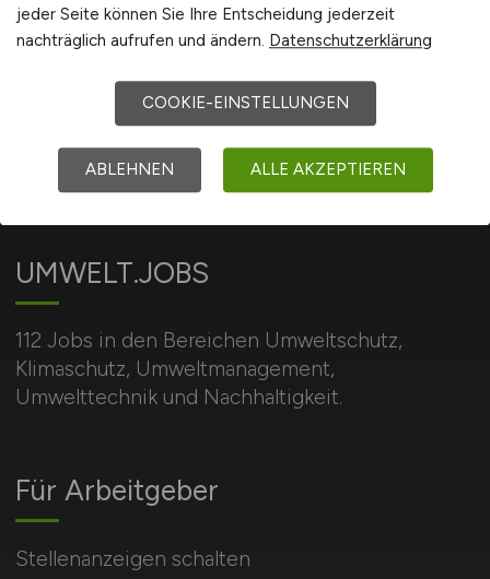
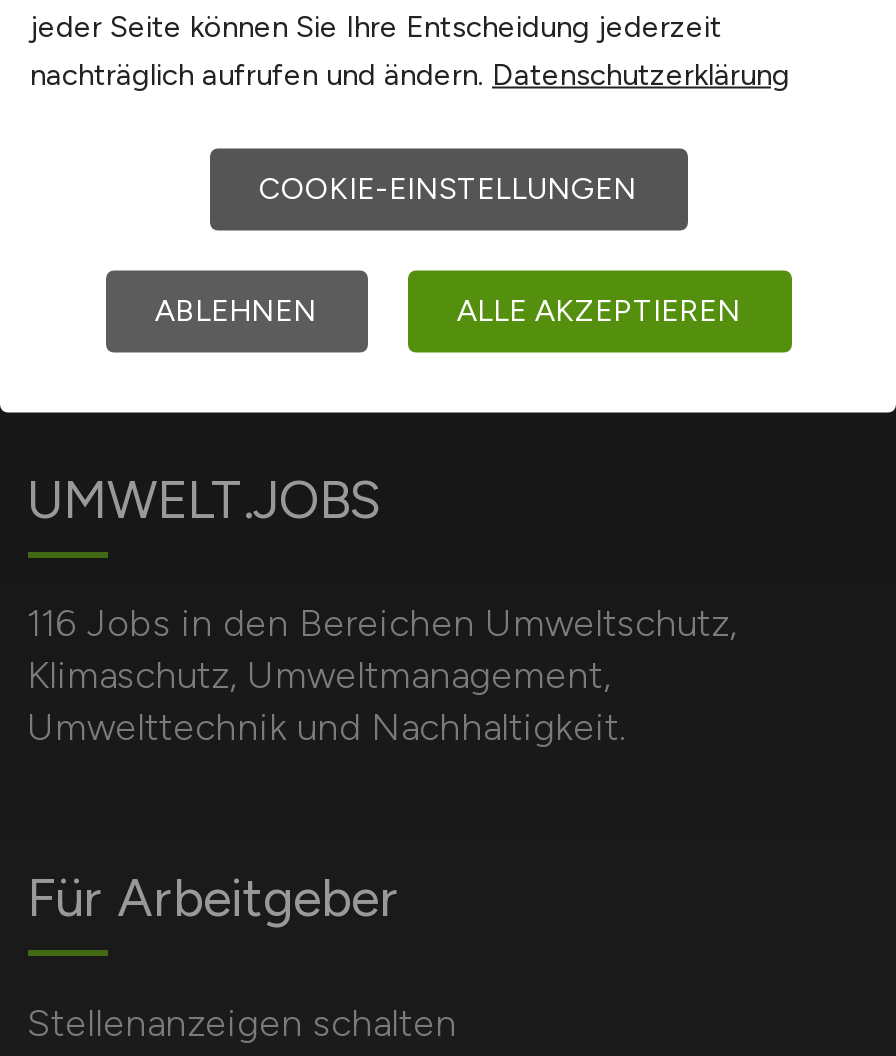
[15,328,402,353] 112 Jobs in den Bereichen Umweltschutz, -> [27,601,737,647] 116 Jobs in den Bereichen Umweltschutz,

